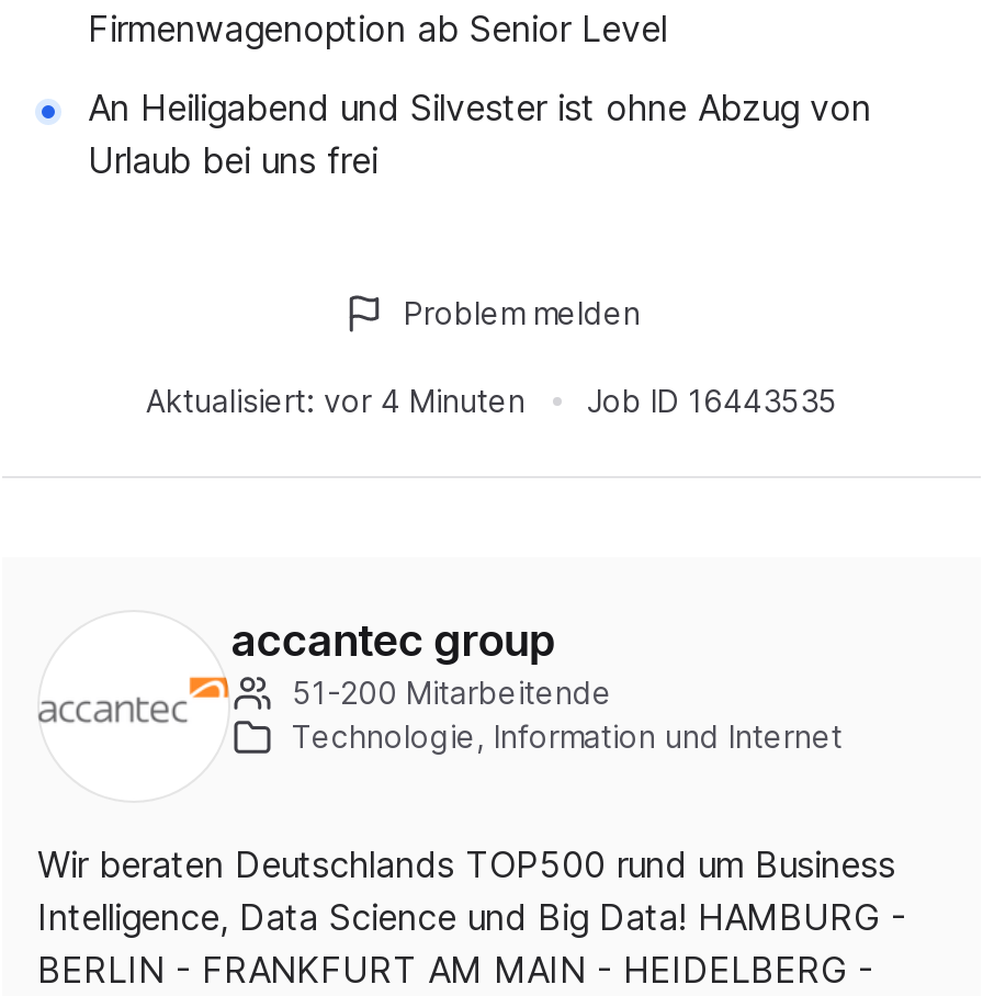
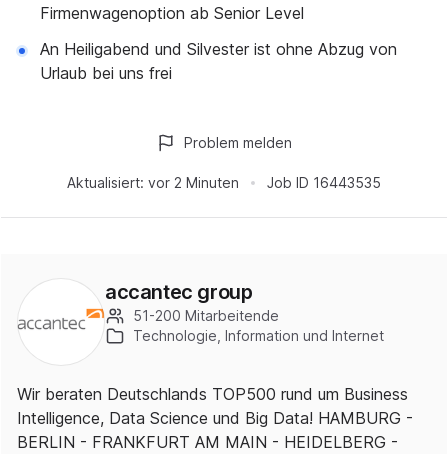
[146,382,526,419] Aktualisiert: vor 4 Minuten -> [67,174,239,191] Aktualisiert: vor 2 Minuten

